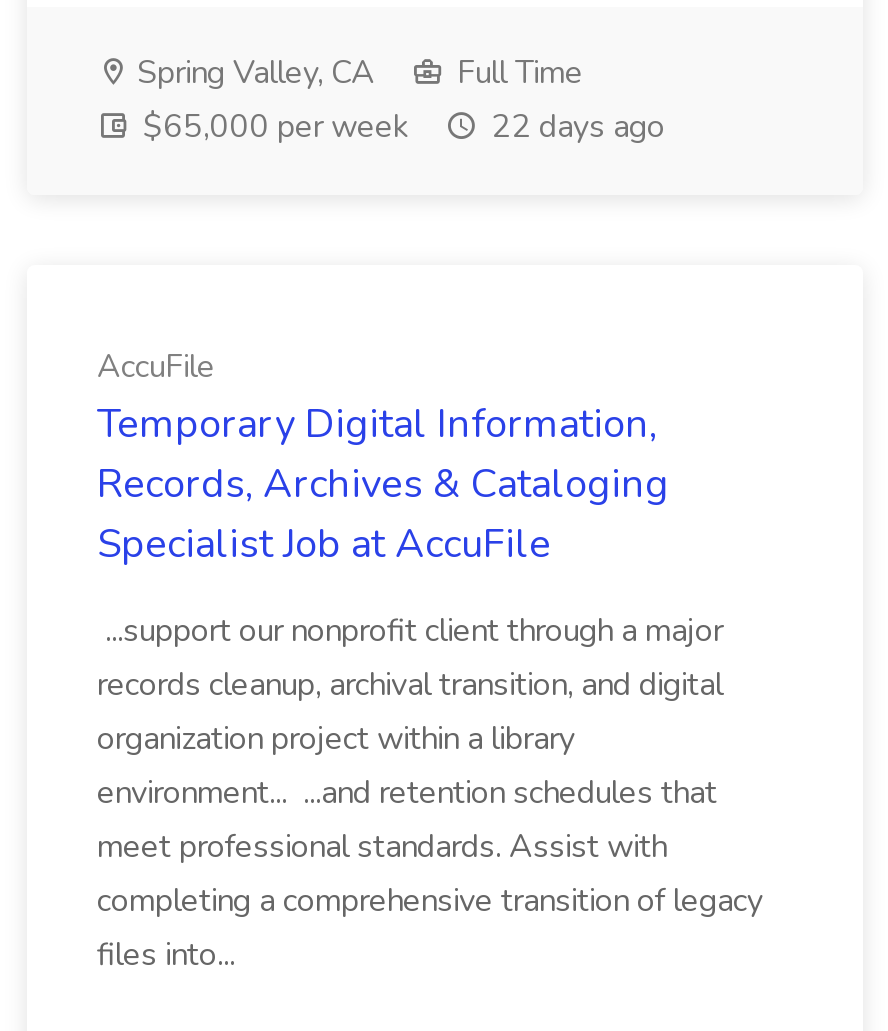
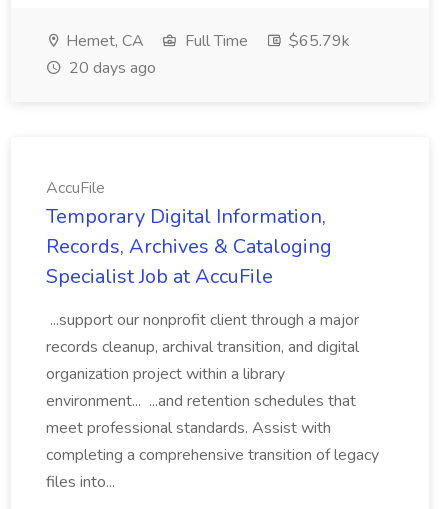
[129,51,375,95] Spring Valley, CA -> [62,30,144,52] Hemet, CA
[135,105,665,149] $65,000 per week | 22 days ago -> [65,30,350,79] $65.79k | 20 days ago

